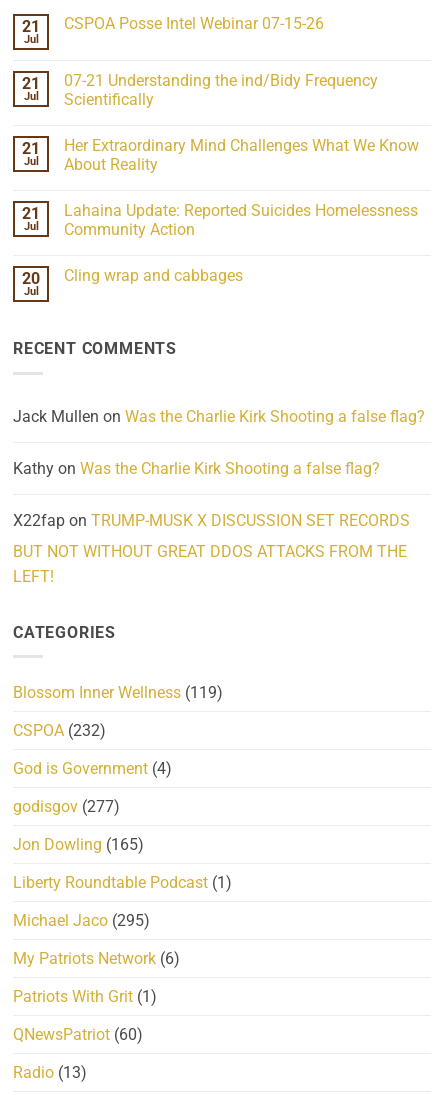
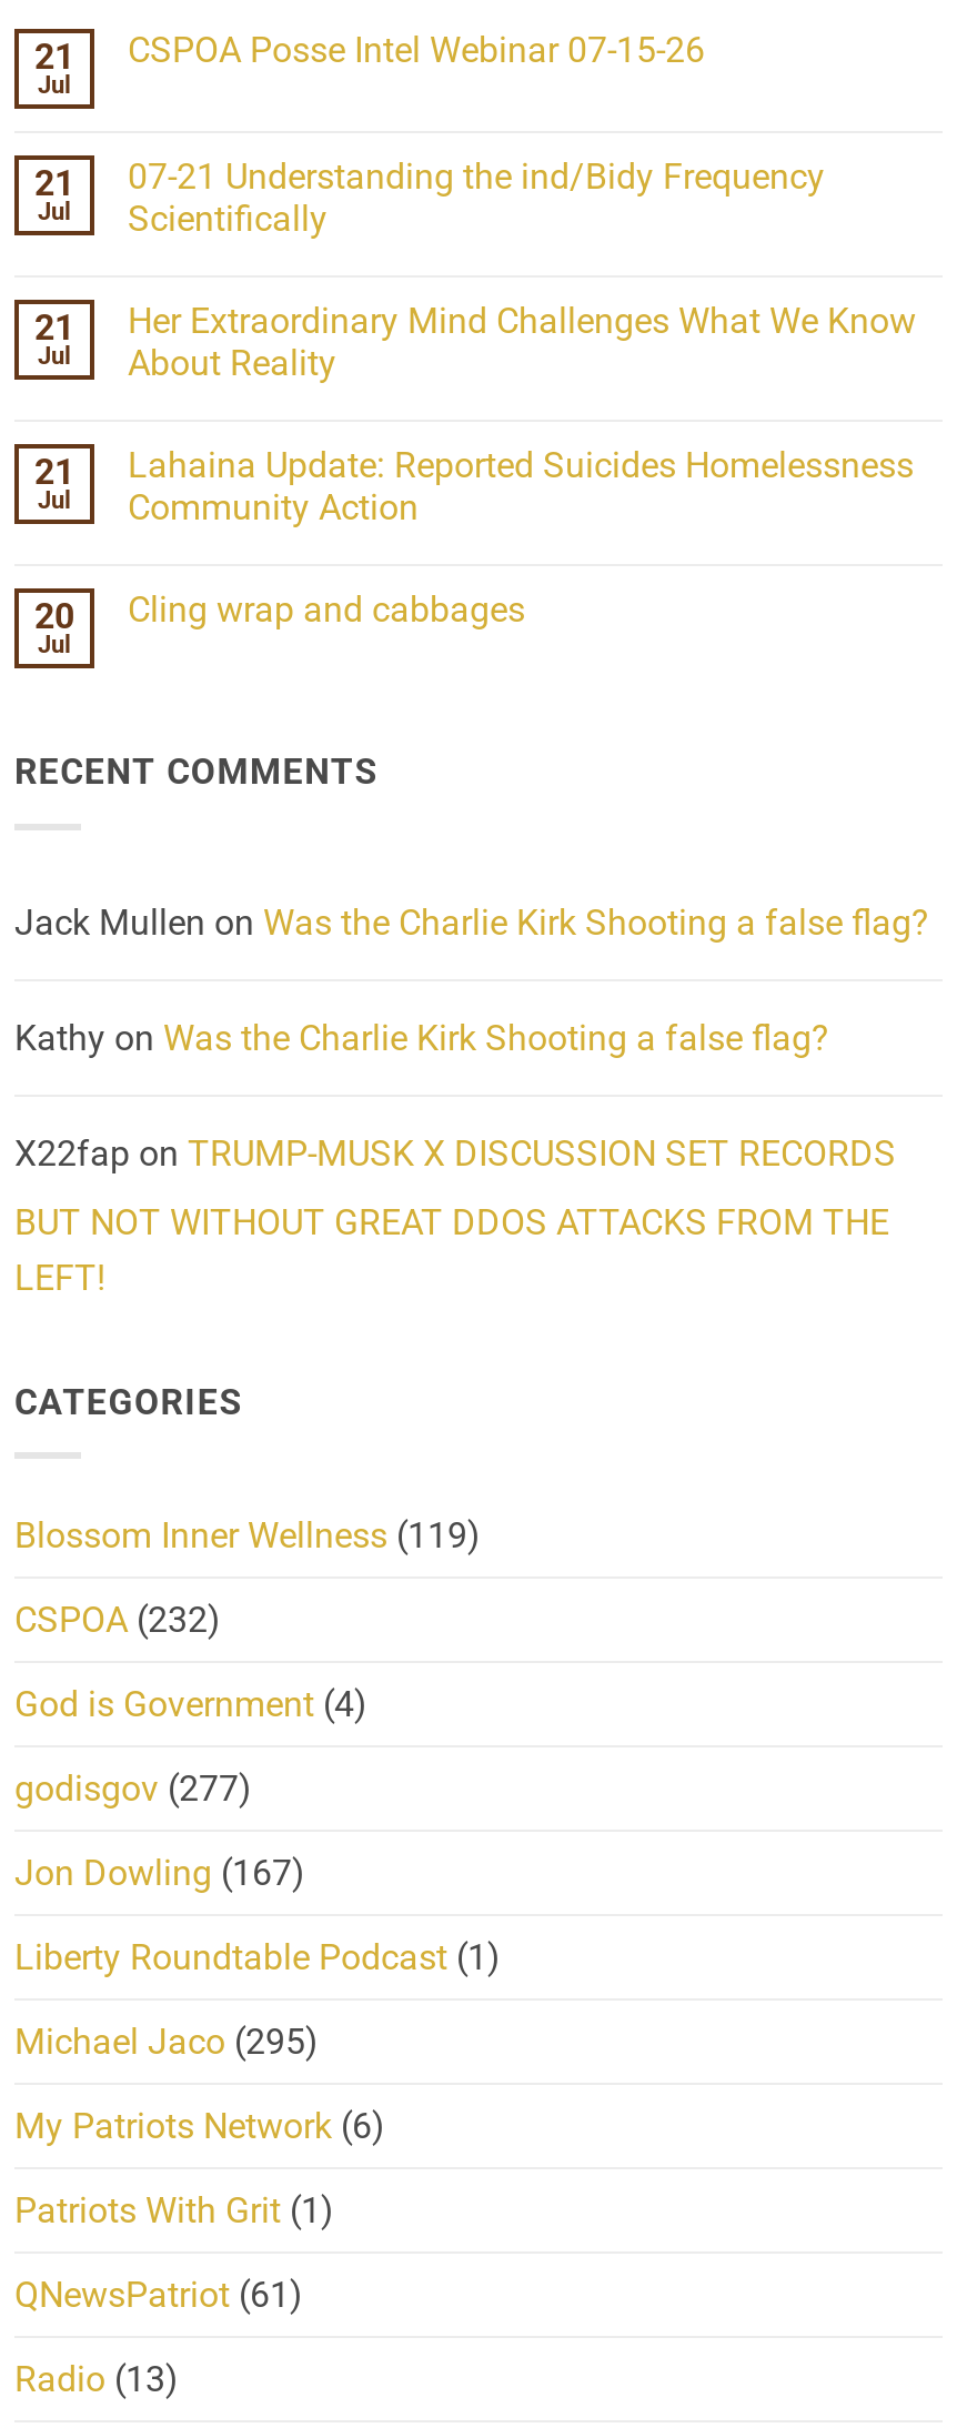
[13,835,144,854] Jon Dowling (165) -> [14,1852,305,1894] Jon Dowling (167)
[13,1025,143,1044] QNewsPatriot (60) -> [14,2274,303,2316] QNewsPatriot (61)

